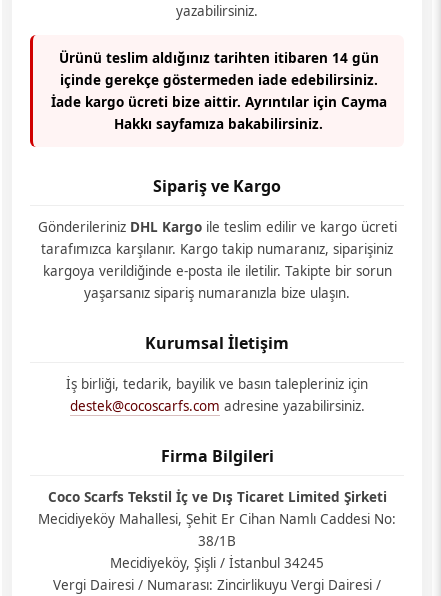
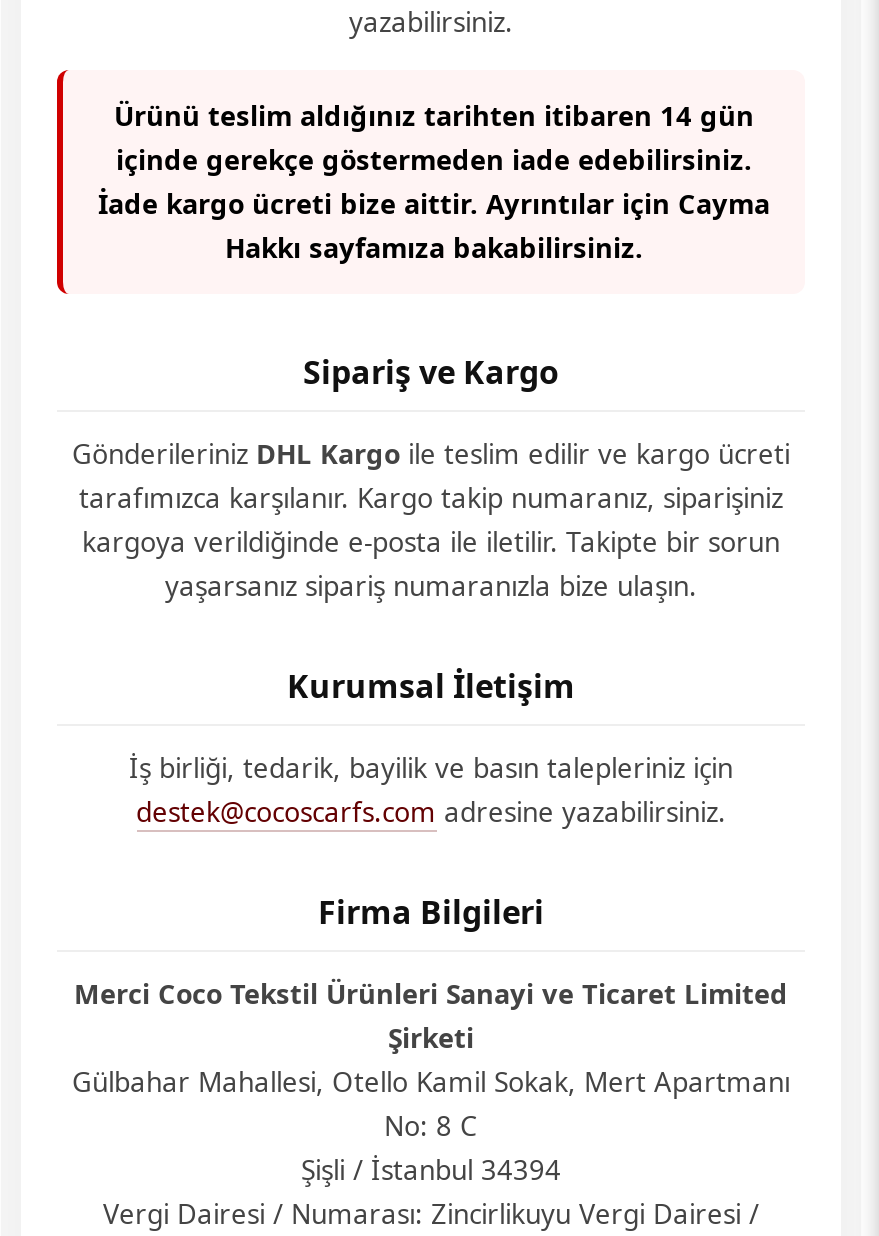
[38,488,396,572] Coco Scarfs Tekstil İç ve Dış Ticaret Limited Şirketi | Mecidiyeköy Mahallesi, Şehit Er Cihan Namlı Caddesi No: | 38/1B | Mecidiyeköy, Şişli / İstanbul 34245 -> [72,976,790,1188] Merci Coco Tekstil Ürünleri Sanayi ve Ticaret Limited | Şirketi | Gülbahar Mahallesi, Otello Kamil Sokak, Mert Apartmanı | No: 8 C | Şişli / İstanbul 34394

